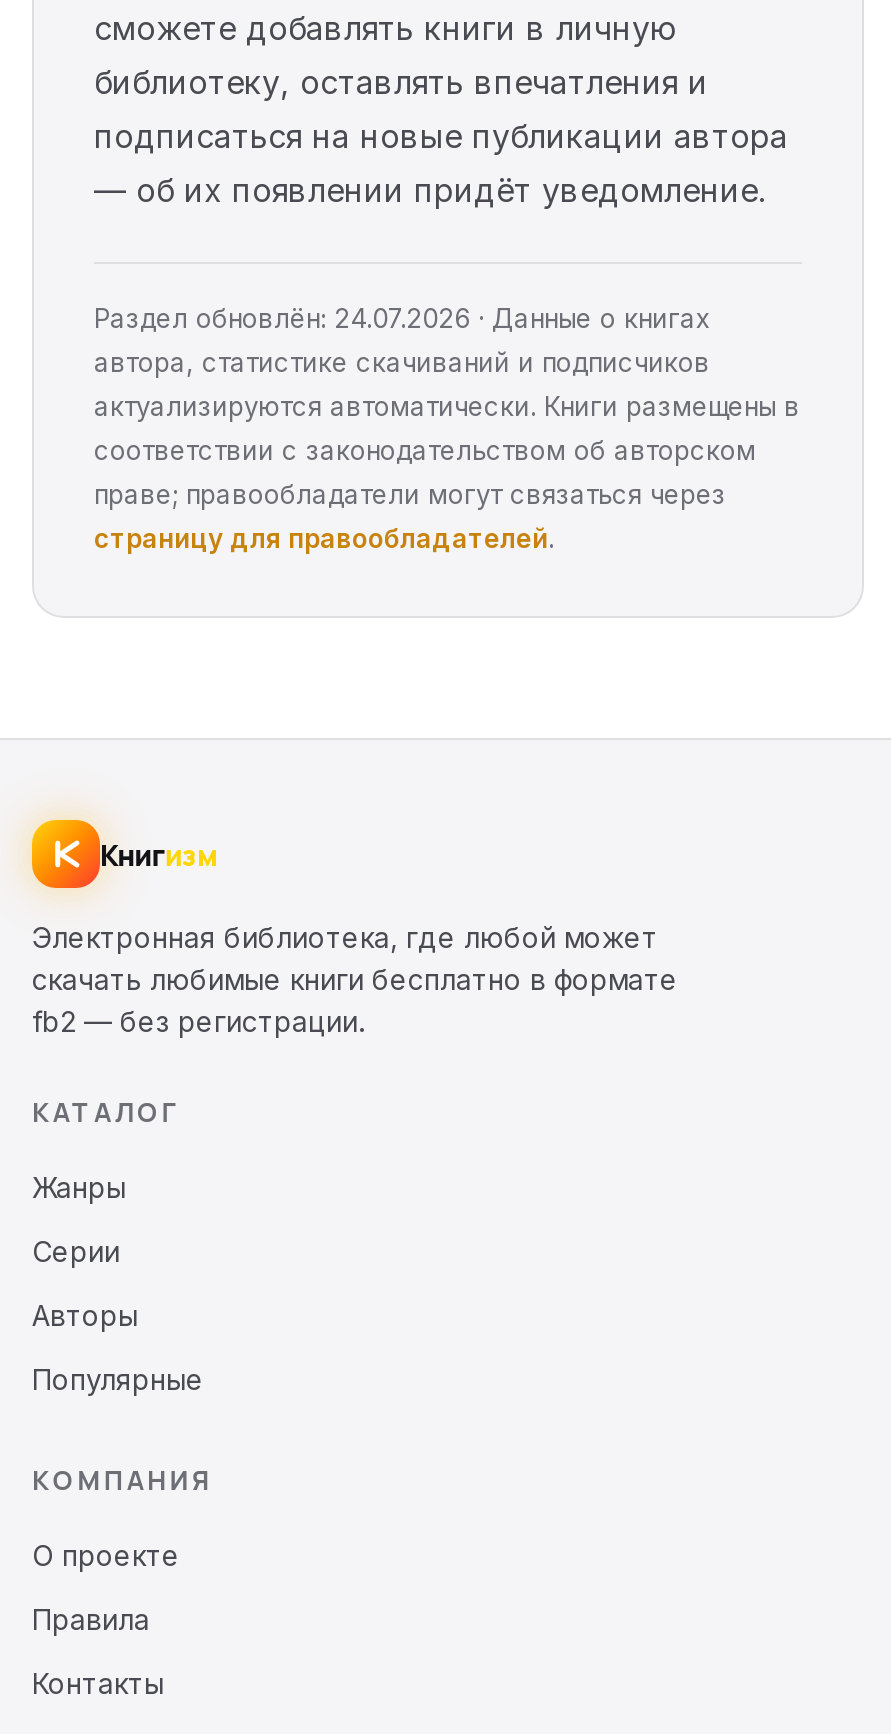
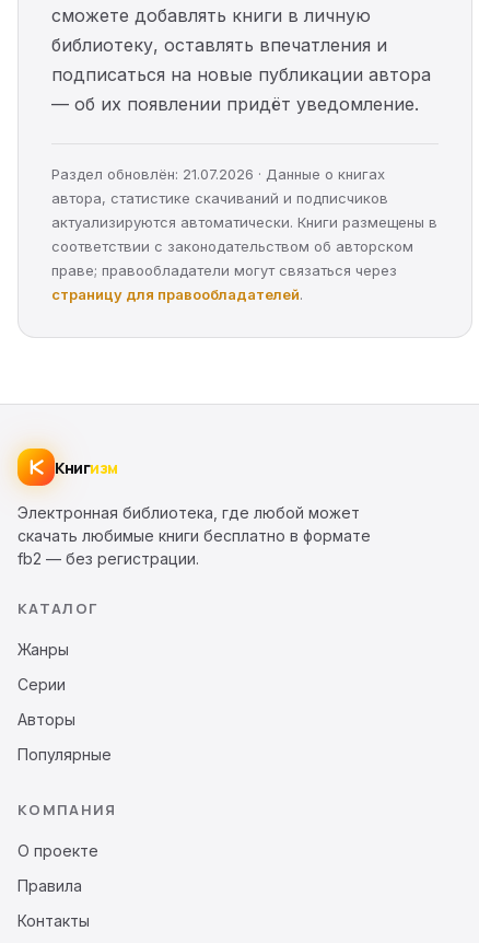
[94,302,710,334] Раздел обновлён: 24.07.2026 · Данные о книгах -> [51,165,385,183] Раздел обновлён: 21.07.2026 · Данные о книгах

